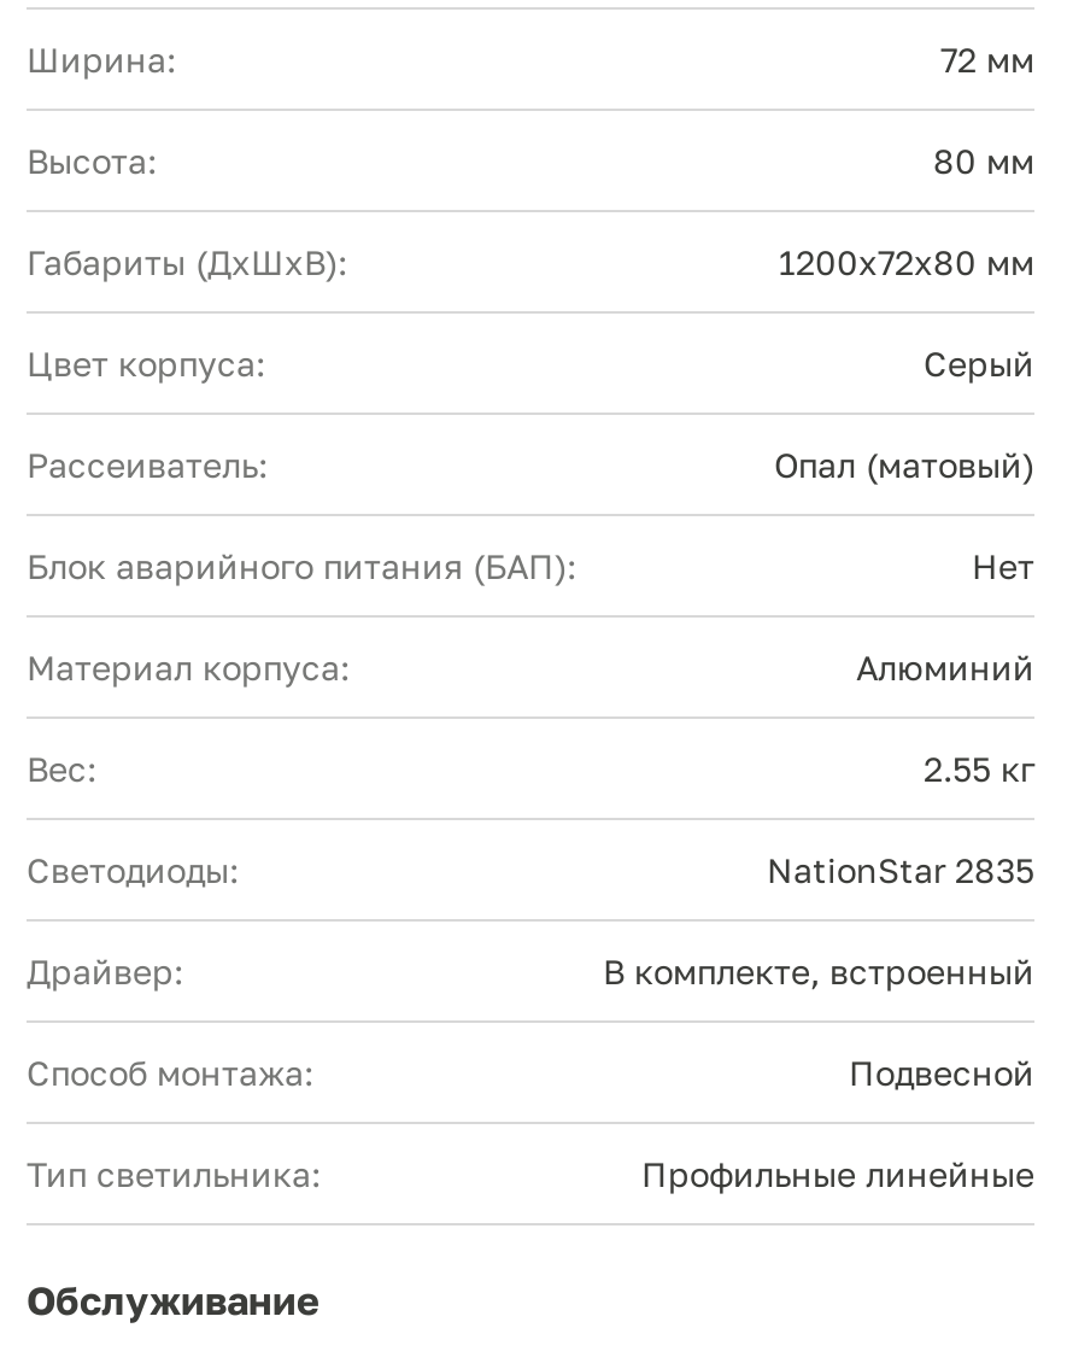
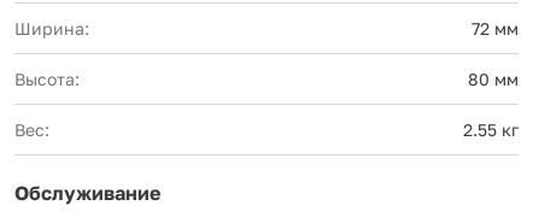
[27,241,1034,687] Габариты (ДхШхВ): | 1200x72x80 мм | Цвет корпуса: | Серый | Рассеиватель: | Опал (матовый) | Блок аварийного питания (БАП): | Нет | Материал корпуса: | Алюминий -> none
[27,849,1034,1194] Светодиоды: | NationStar 2835 | Драйвер: | В комплекте, встроенный | Способ монтажа: | Подвесной | Тип светильника: | Профильные линейные -> none

